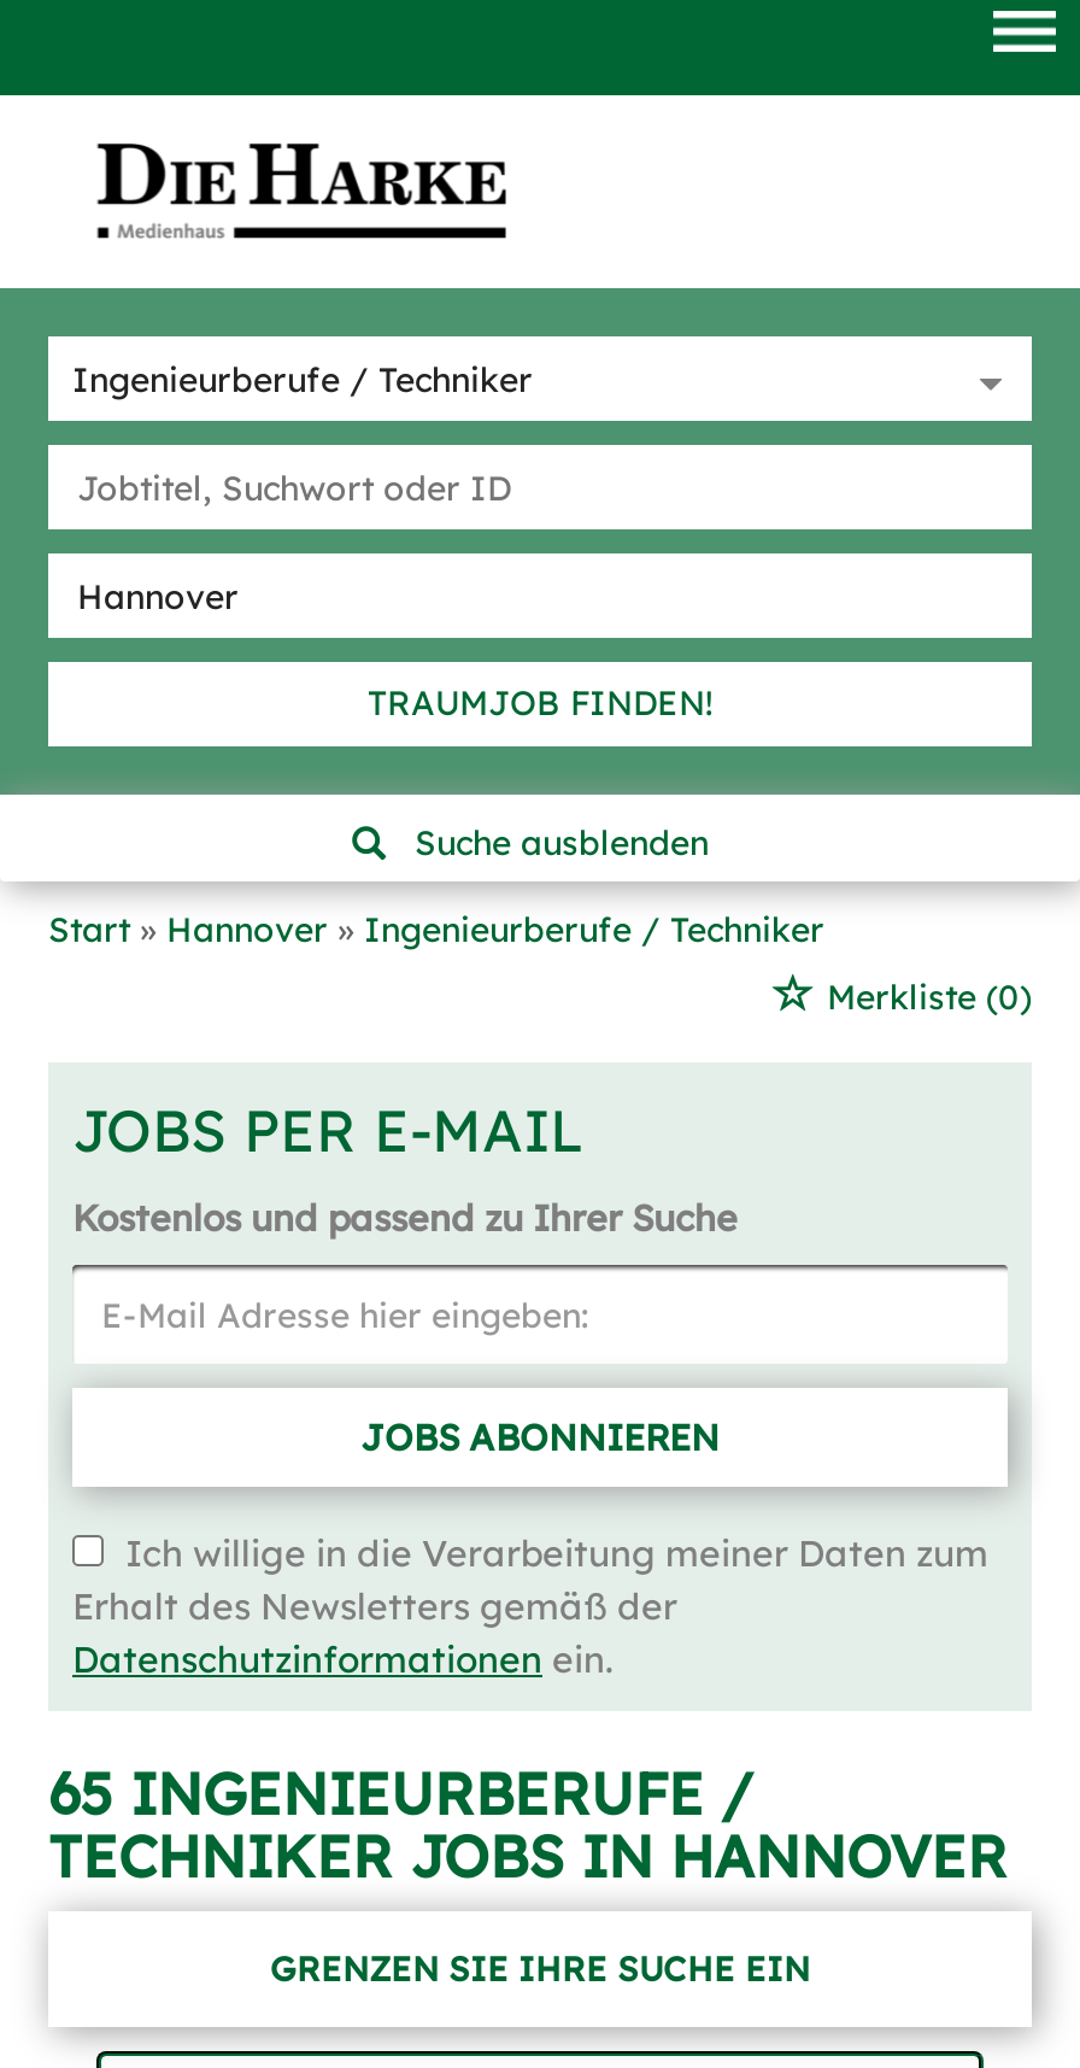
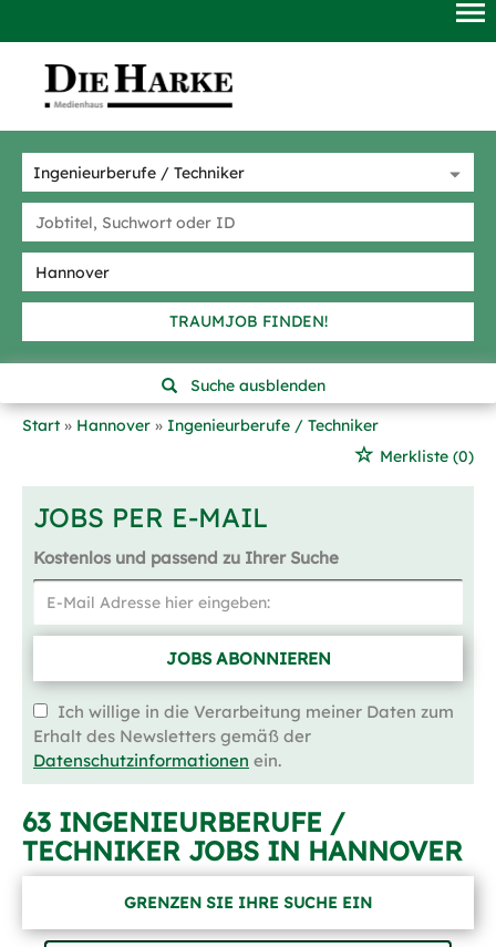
[48,1757,752,1829] 65 INGENIEURBERUFE / -> [22,805,344,838] 63 INGENIEURBERUFE /

